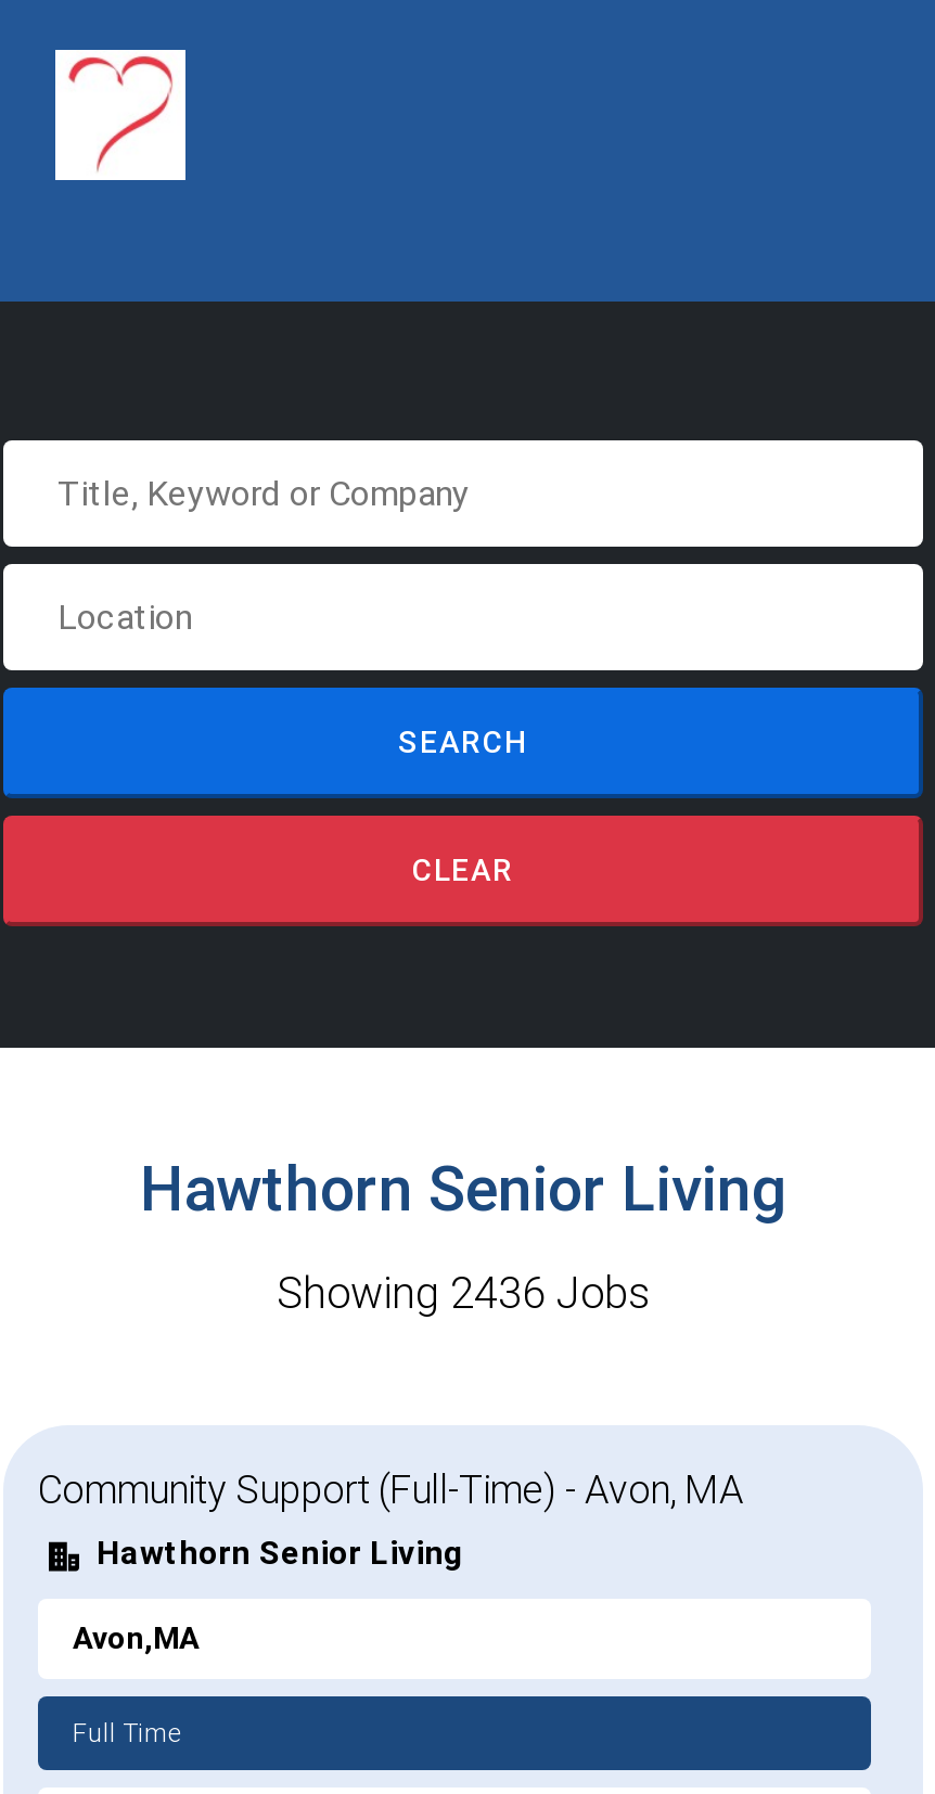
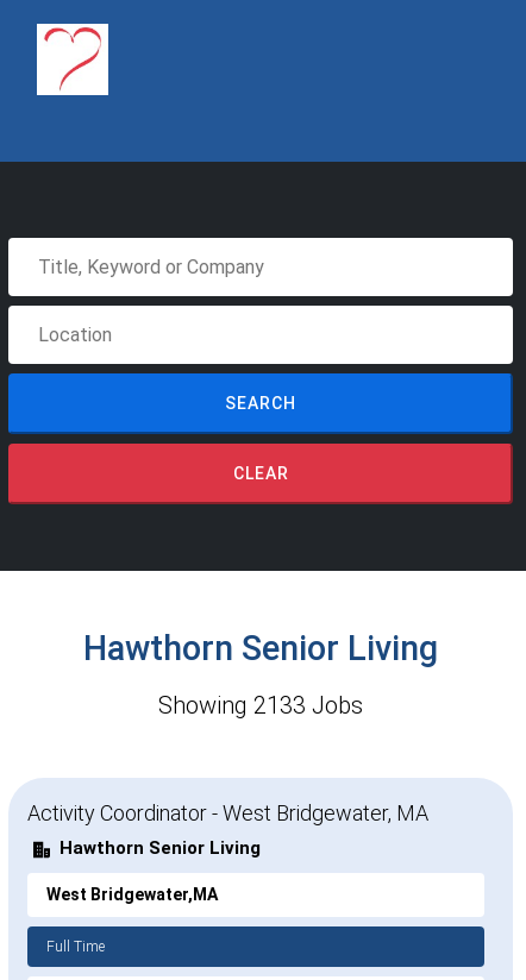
[277,1267,650,1319] Showing 2436 Jobs -> [158,691,363,720] Showing 2133 Jobs
[38,1466,743,1512] Community Support (Full-Time) - Avon, MA -> [27,800,428,825] Activity Coordinator - West Bridgewater, MA
[73,1619,198,1654] Avon,MA -> [46,884,218,903] West Bridgewater,MA

